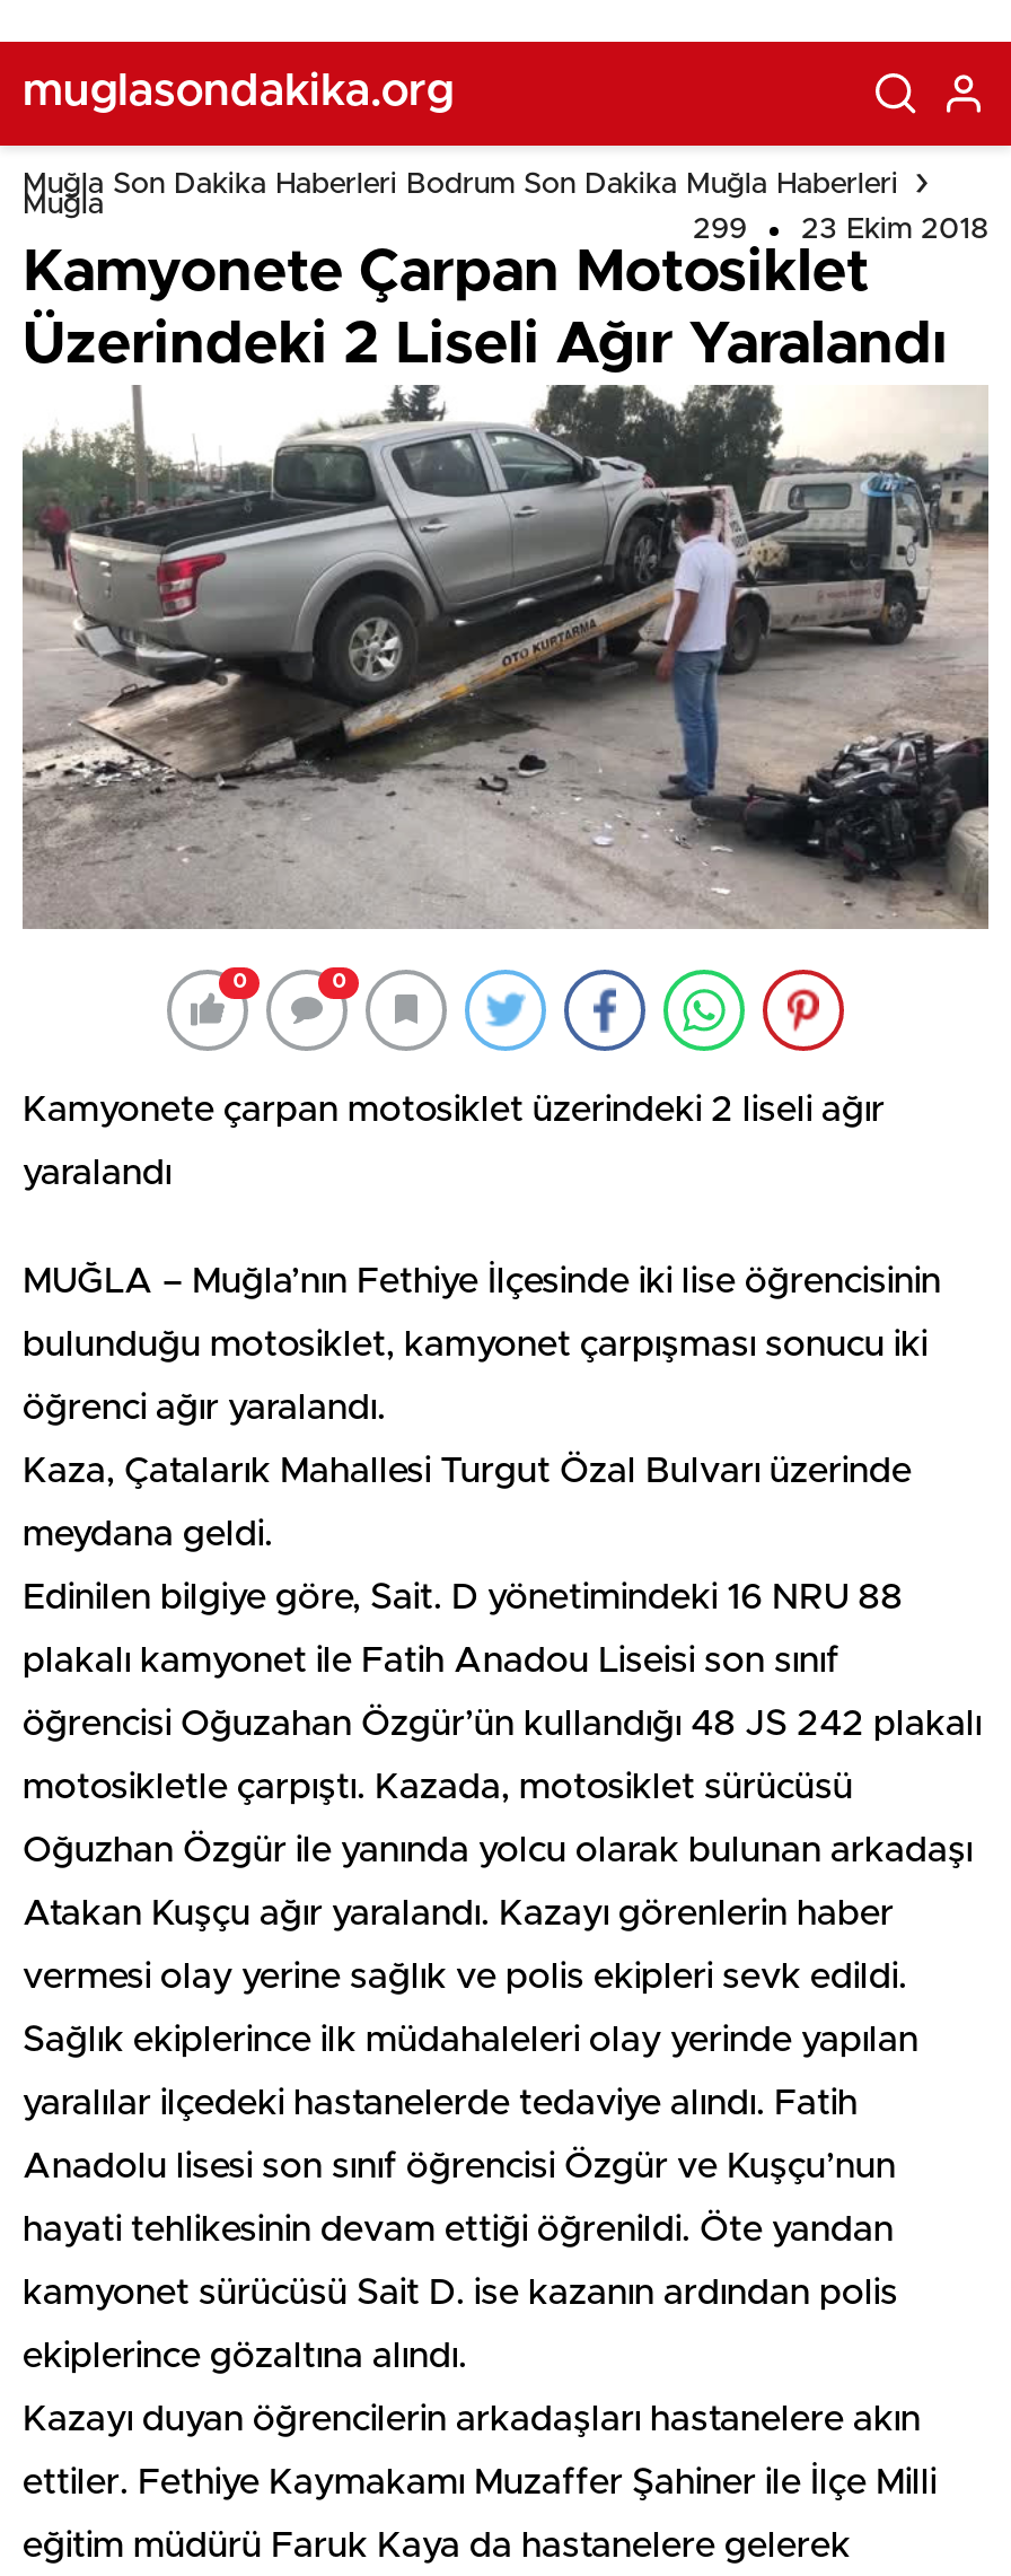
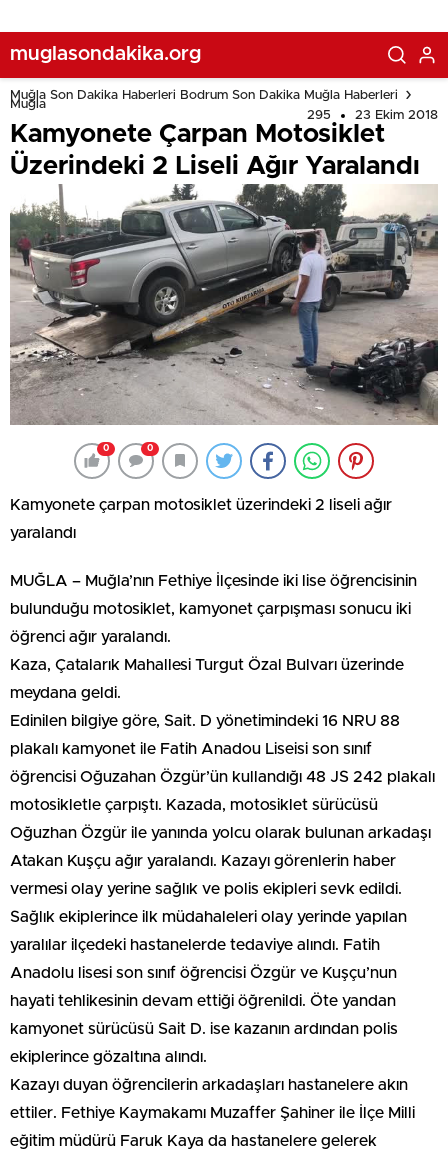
[693,216,988,245] 299 23 Ekim 2018 -> [307,109,438,122] 295 23 Ekim 2018

